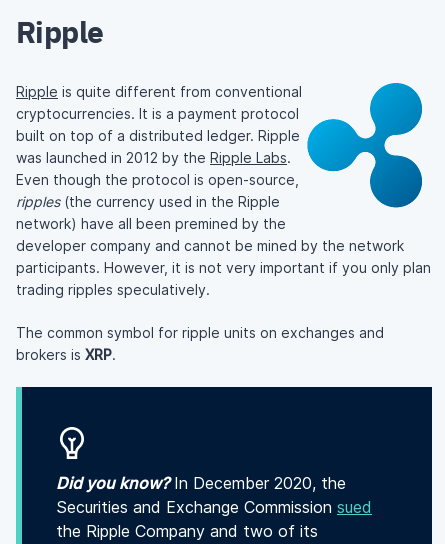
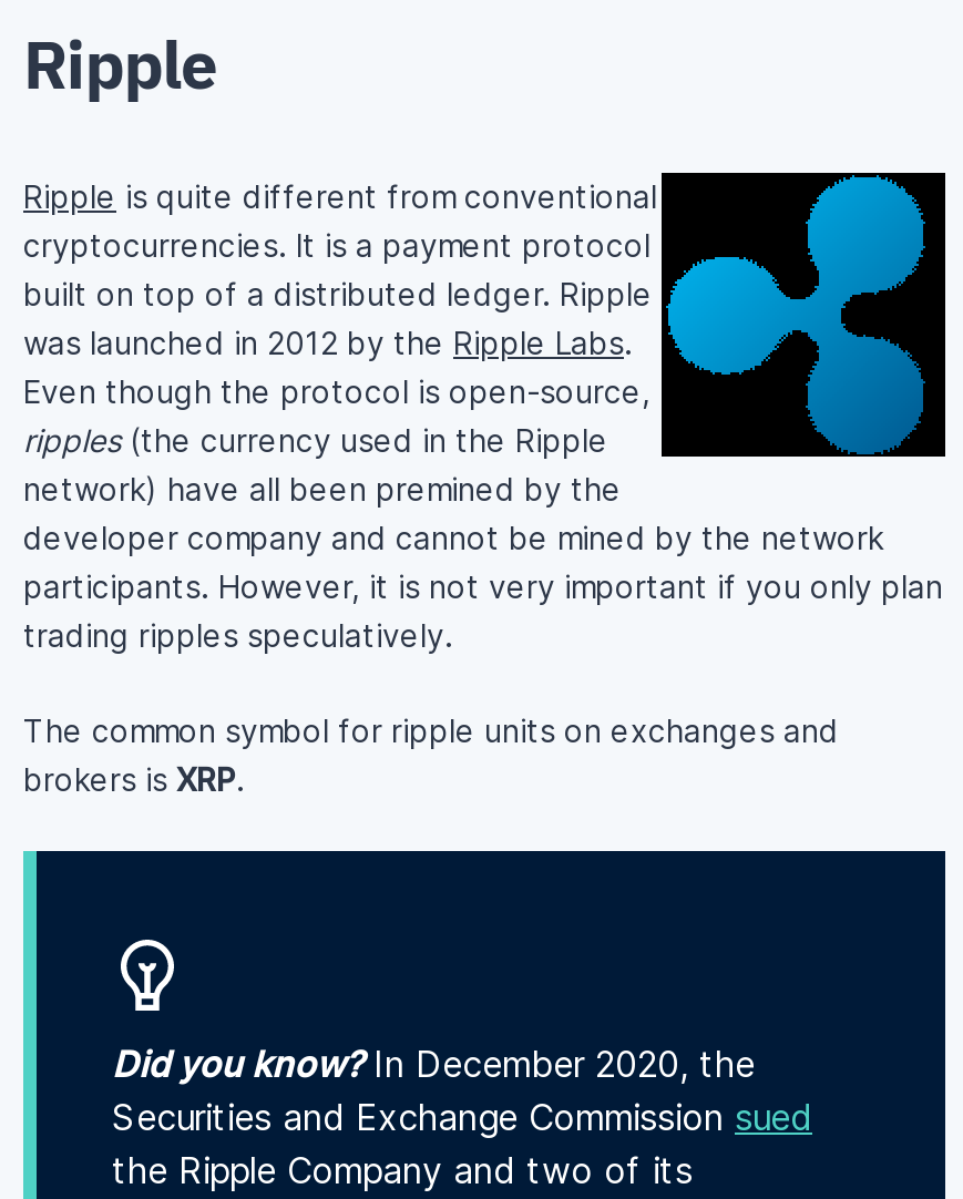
[304,81,432,209] [image] -> [659,171,947,459] [image]

